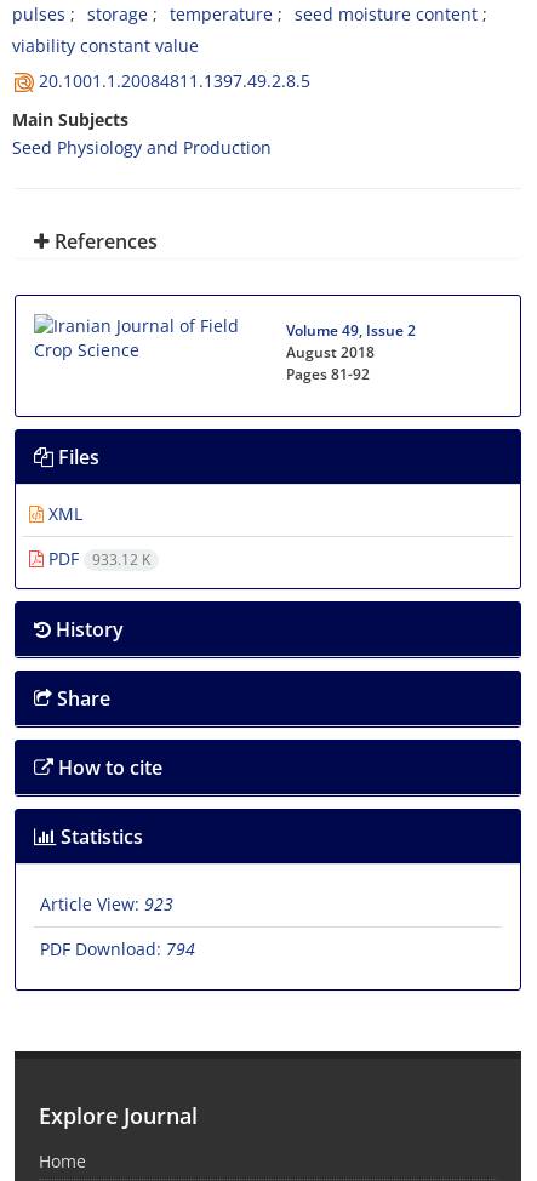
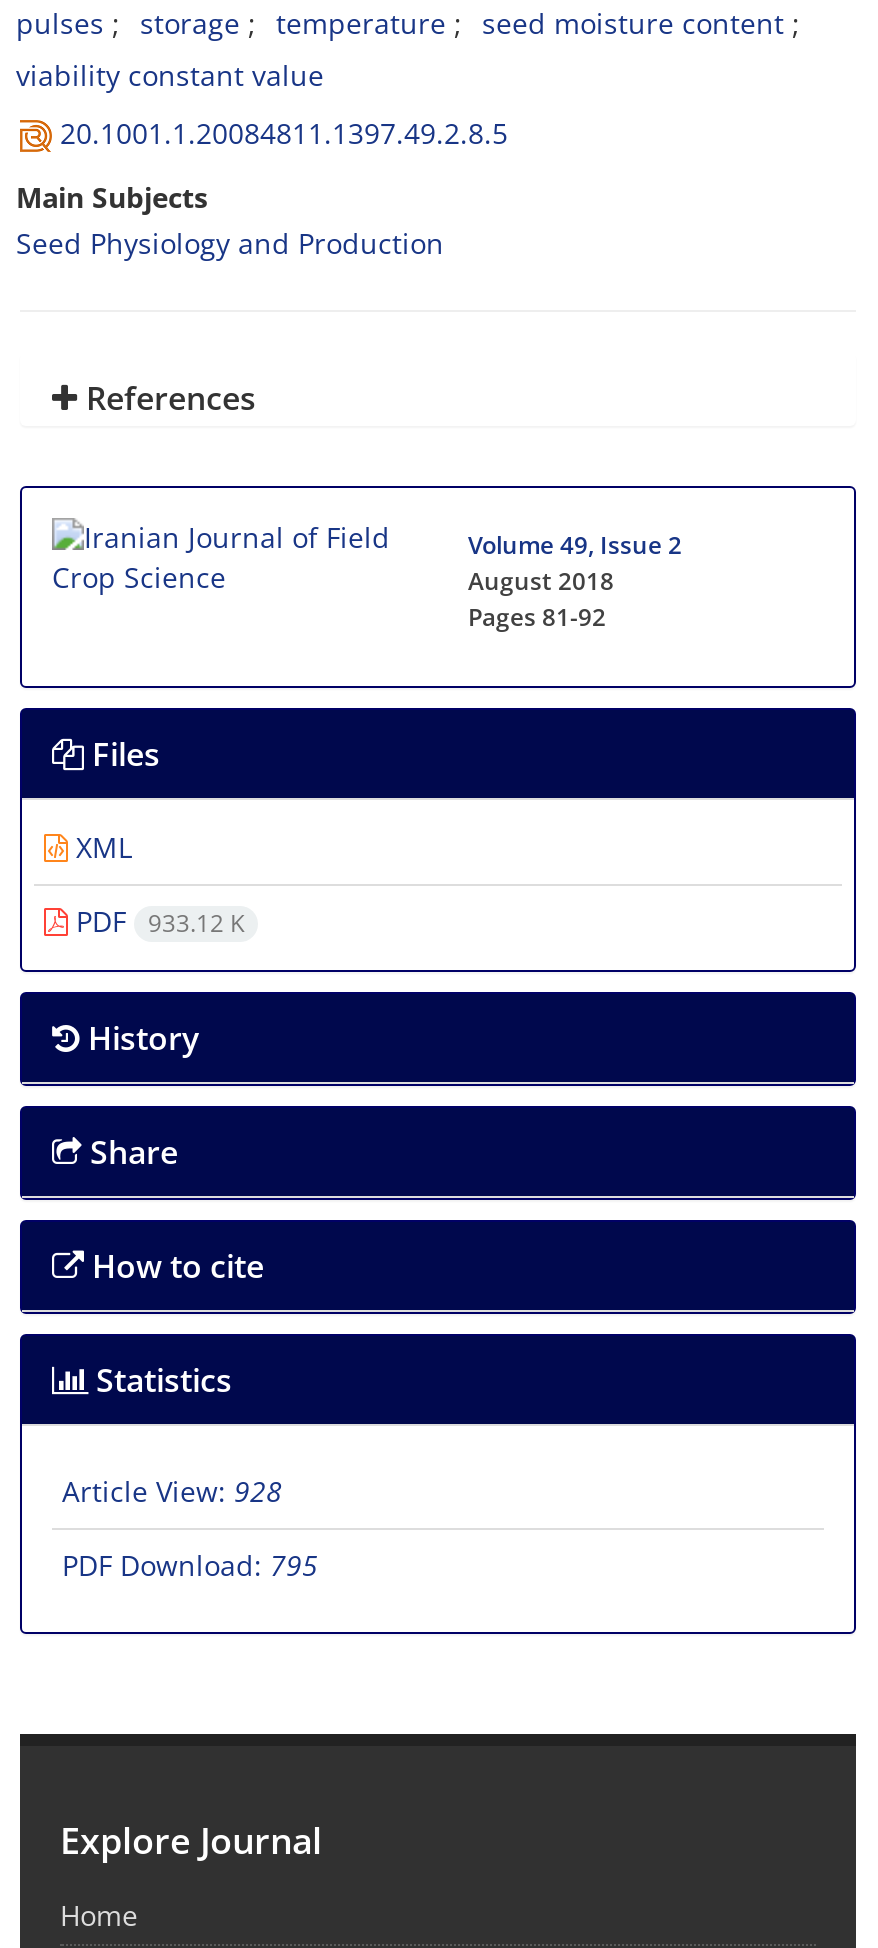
[40,893,173,916] Article View: 923 -> [62,1472,282,1510] Article View: 928
[40,938,195,961] PDF Download: 794 -> [62,1546,318,1584] PDF Download: 795

